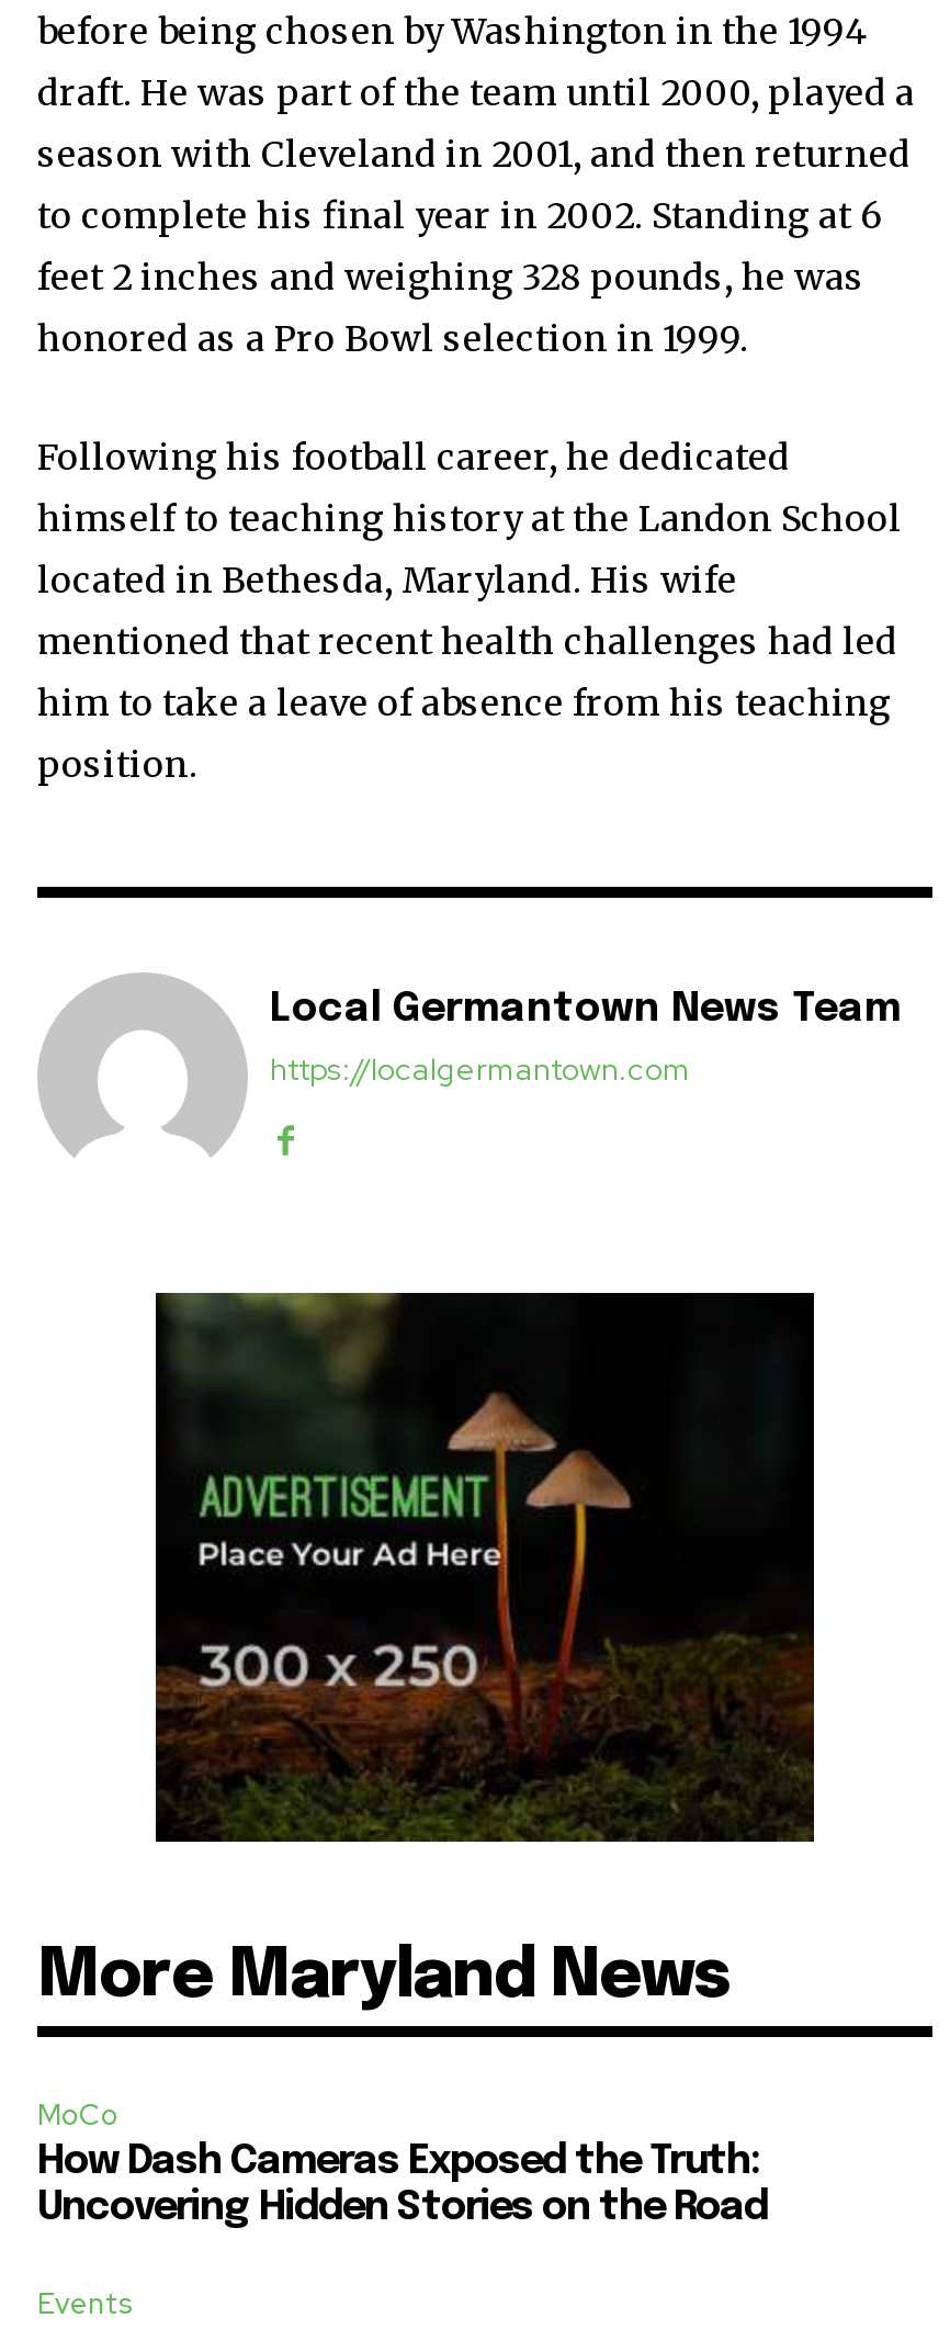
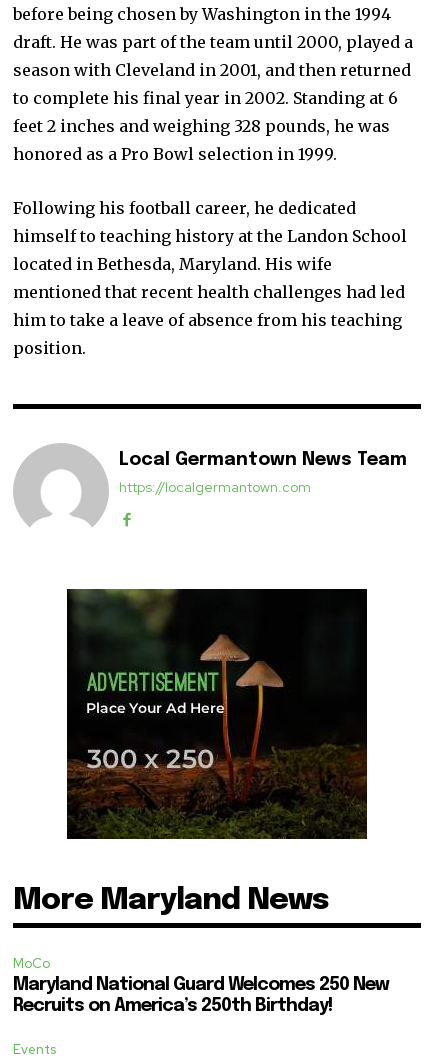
[37,2143,768,2229] How Dash Cameras Exposed the Truth: | Uncovering Hidden Stories on the Road -> [13,976,389,1015] Maryland National Guard Welcomes 250 New | Recruits on America’s 250th Birthday!

